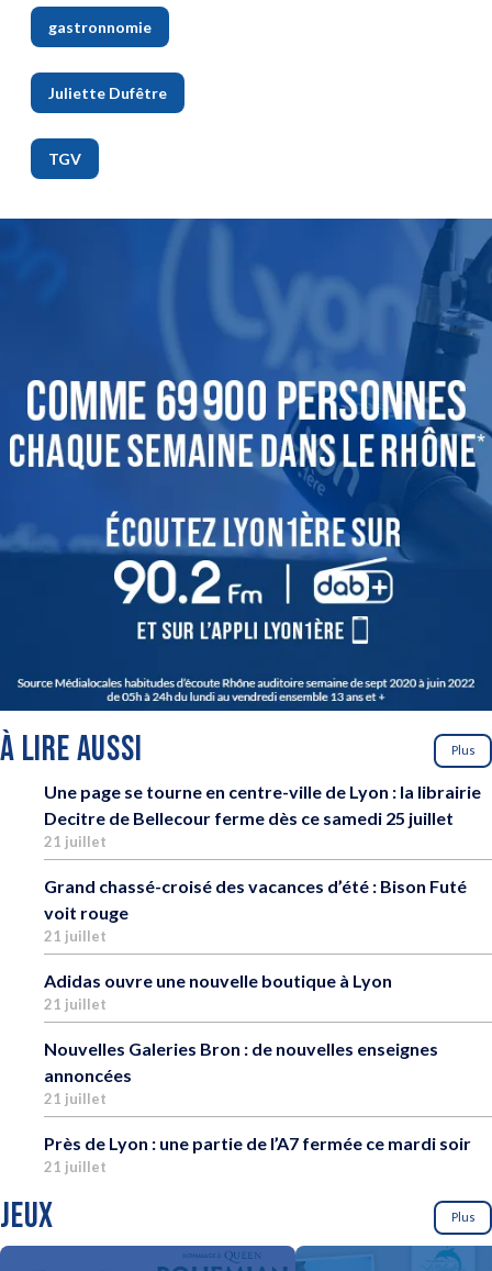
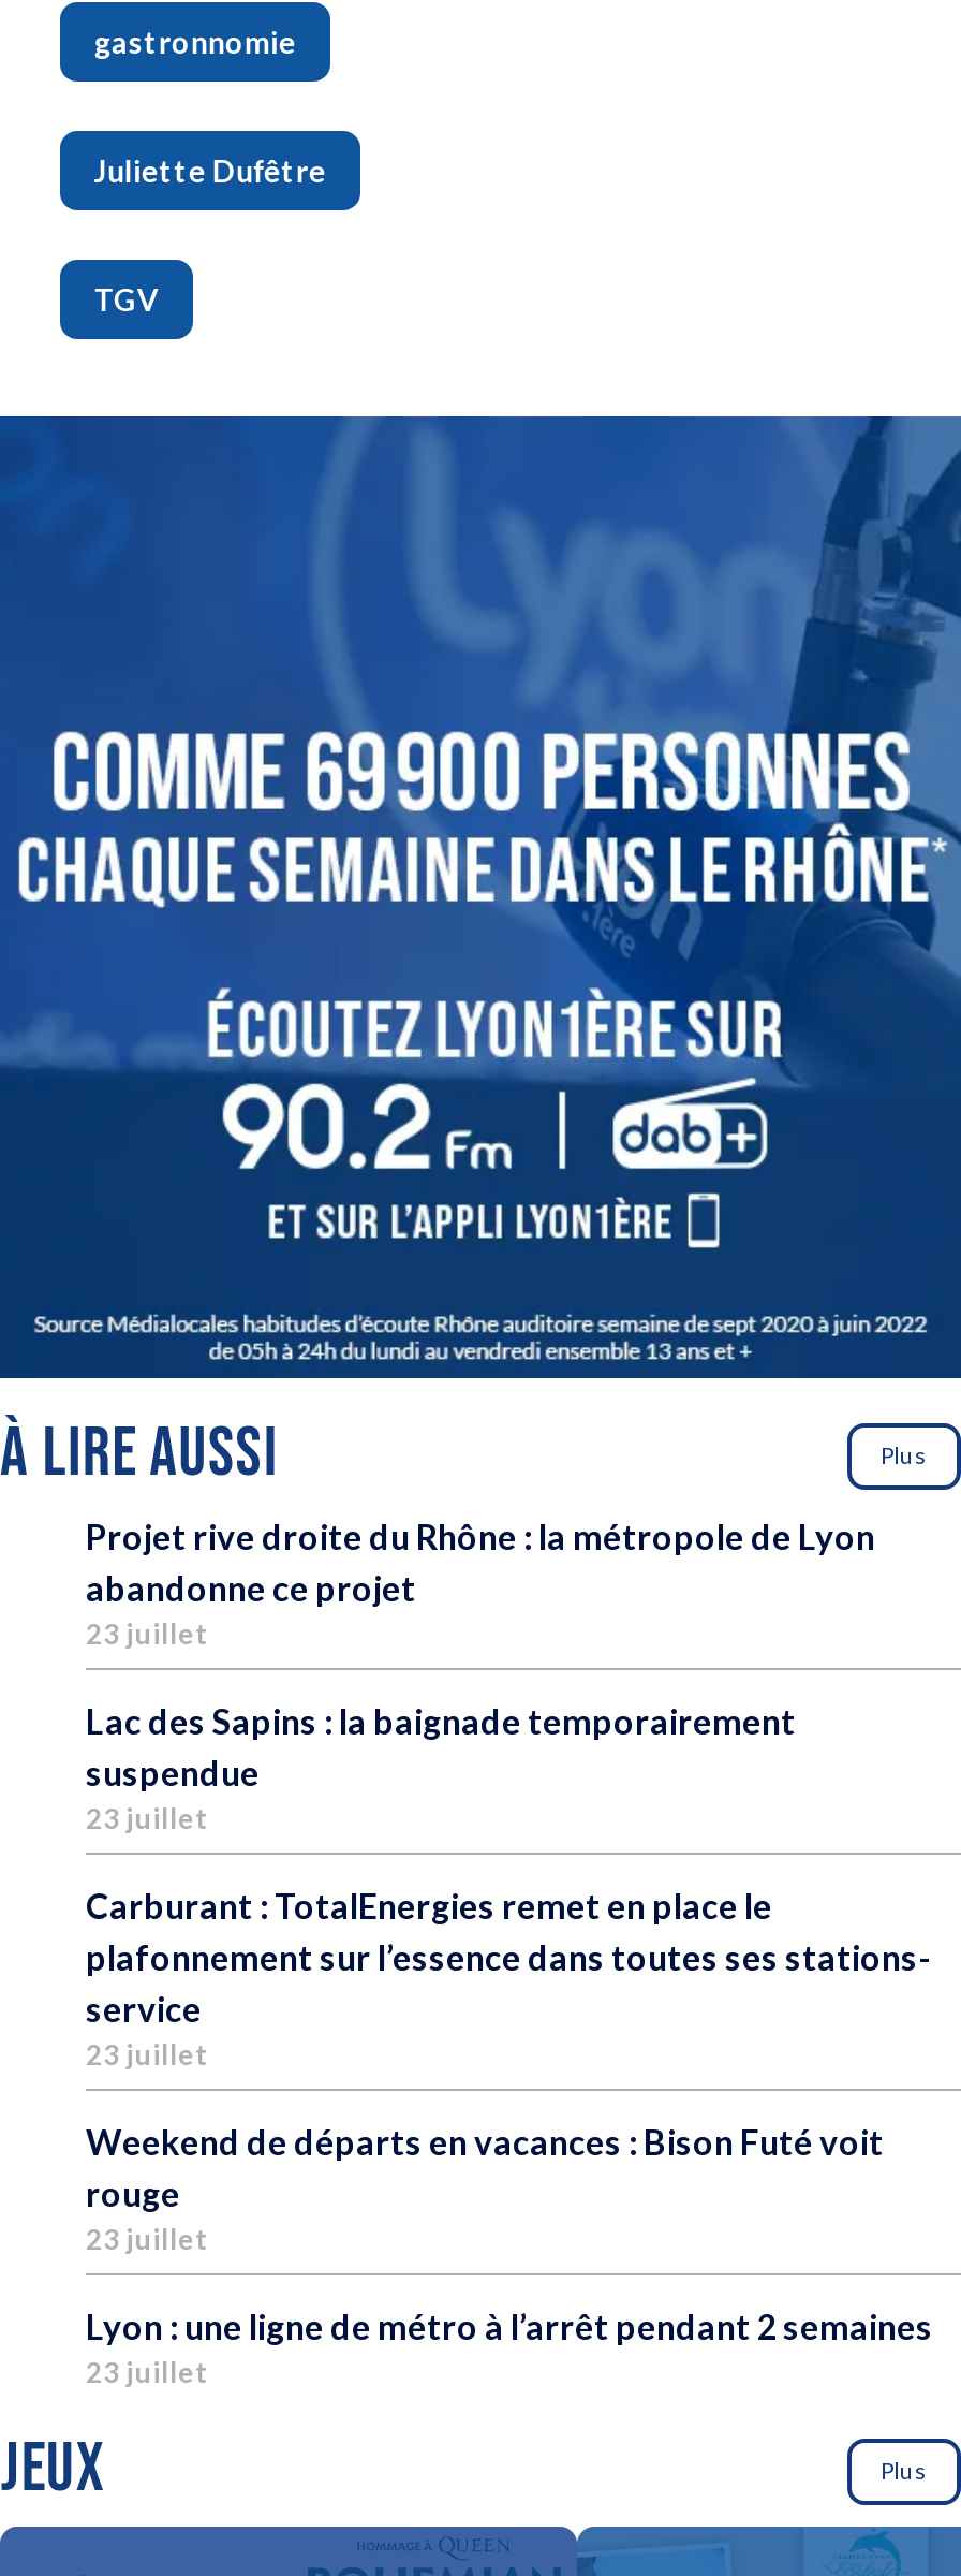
[44,781,481,851] Une page se tourne en centre-ville de Lyon : la librairie | Decitre de Bellecour ferme dès ce samedi 25 juillet | 21 juillet -> [86,1516,875,1651] Projet rive droite du Rhône : la métropole de Lyon | abandonne ce projet | 23 juillet
[44,876,467,945] Grand chassé-croisé des vacances d’été : Bison Futé | voit rouge | 21 juillet -> [86,1701,796,1836] Lac des Sapins : la baignade temporairement | suspendue | 23 juillet
[44,970,392,1013] Adidas ouvre une nouvelle boutique à Lyon | 21 juillet -> [86,1885,931,2072] Carburant : TotalEnergies remet en place le | plafonnement sur l’essence dans toutes ses stations- | service | 23 juillet
[44,1038,438,1108] Nouvelles Galeries Bron : de nouvelles enseignes | annoncées | 21 juillet -> [86,2122,884,2257] Weekend de départs en vacances : Bison Futé voit | rouge | 23 juillet
[44,1133,471,1176] Près de Lyon : une partie de l’A7 fermée ce mardi soir | 21 juillet -> [86,2306,933,2390] Lyon : une ligne de métro à l’arrêt pendant 2 semaines | 23 juillet

